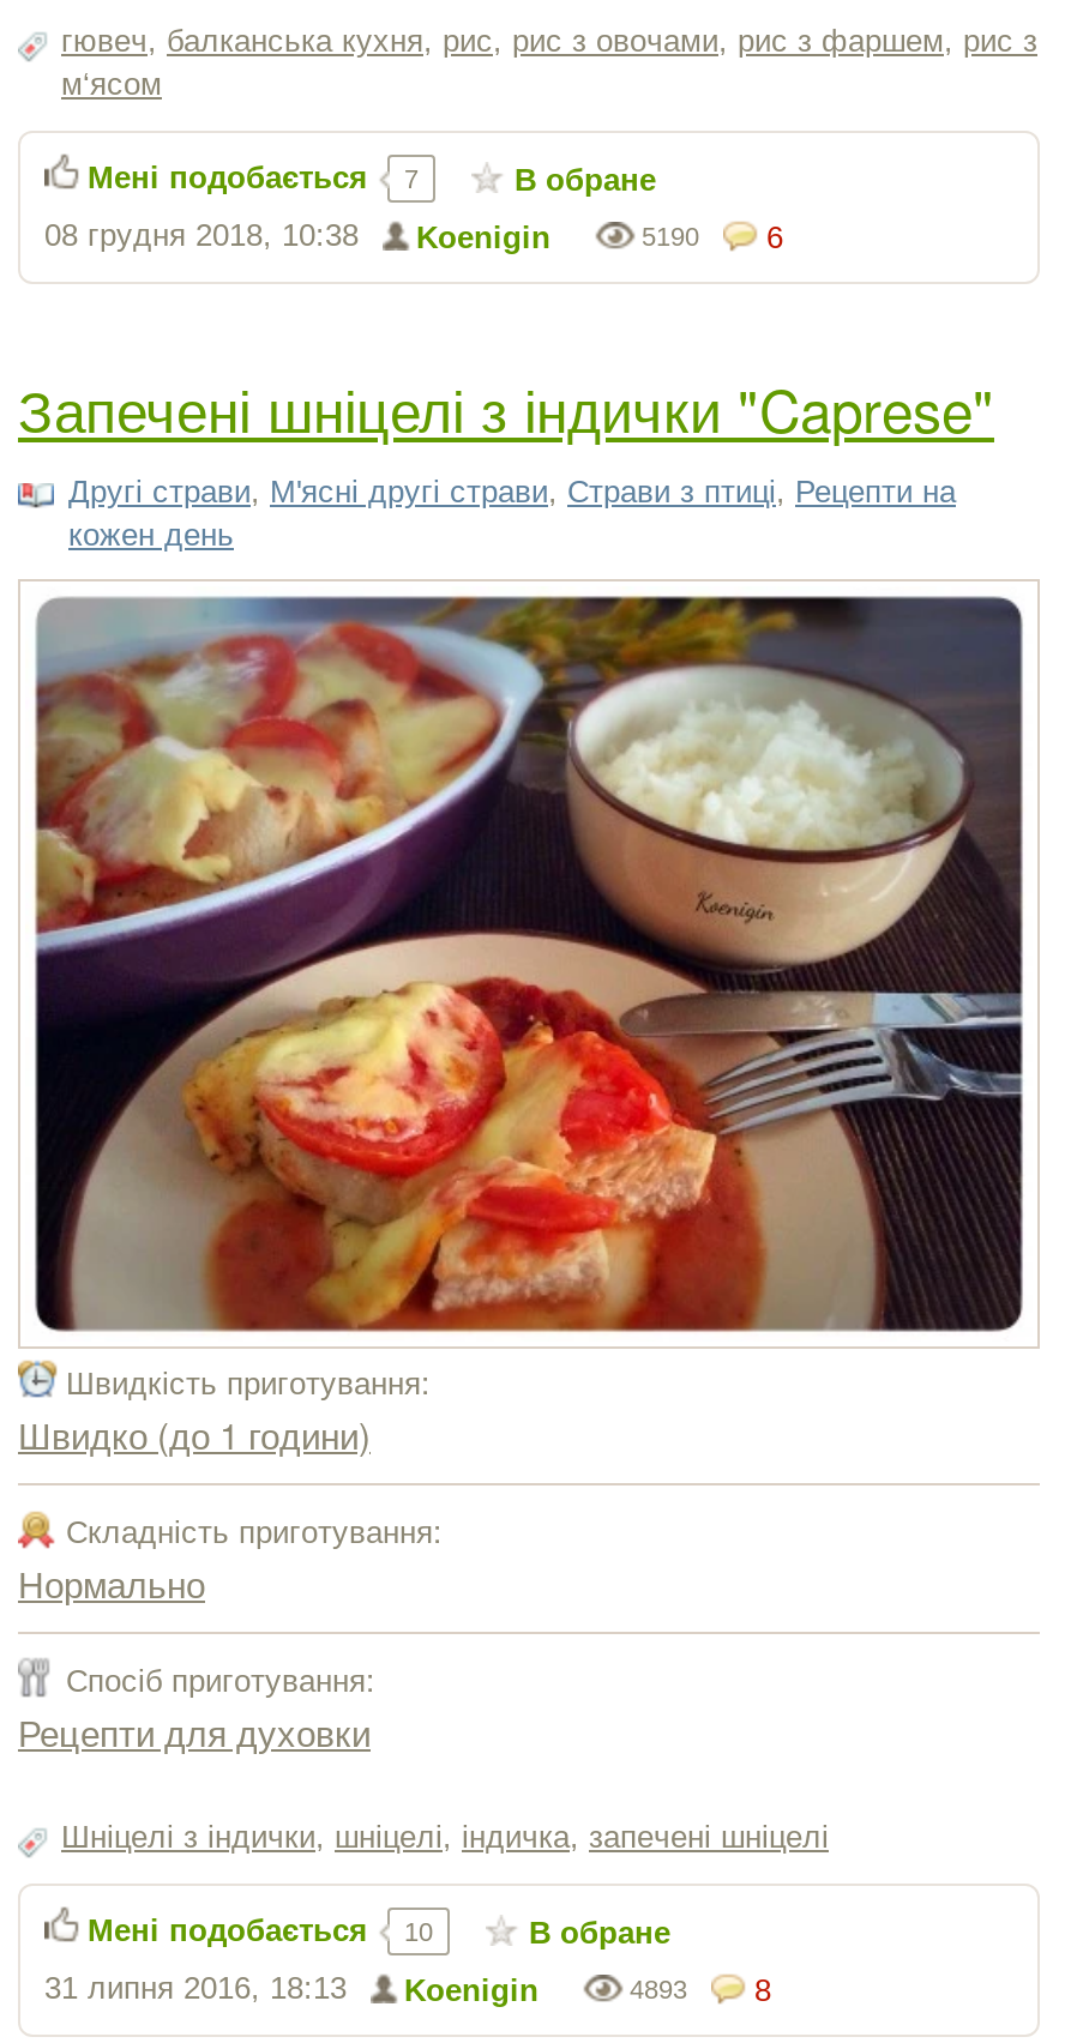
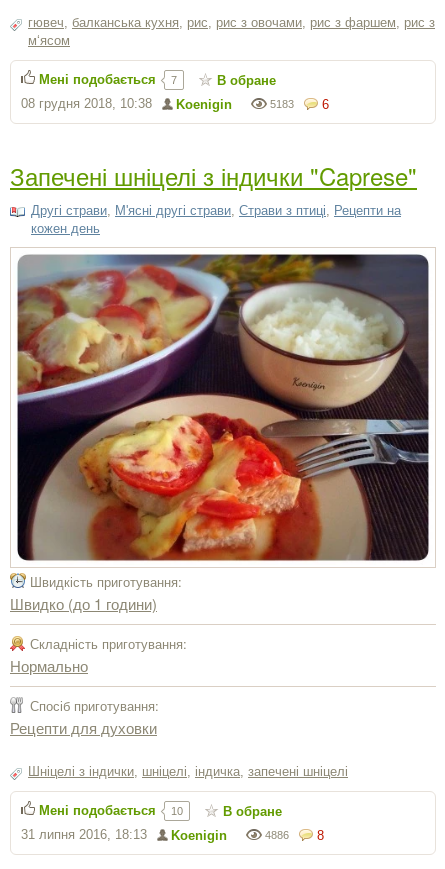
[642,223,699,252] 5190 -> [270,98,294,110] 5183
[630,1976,687,2004] 4893 -> [265,829,289,841] 4886

